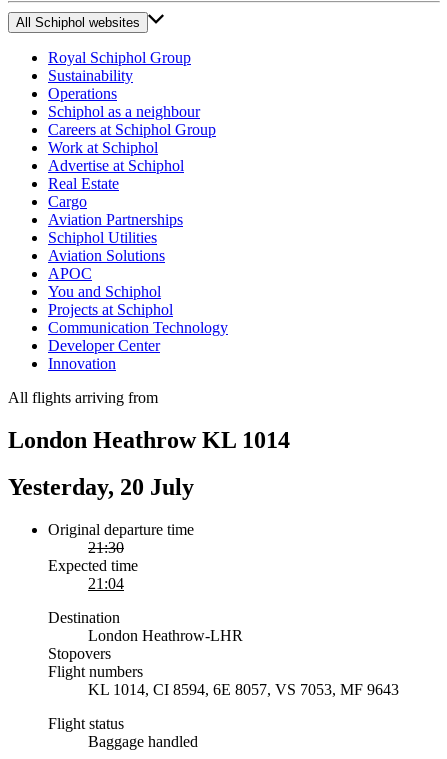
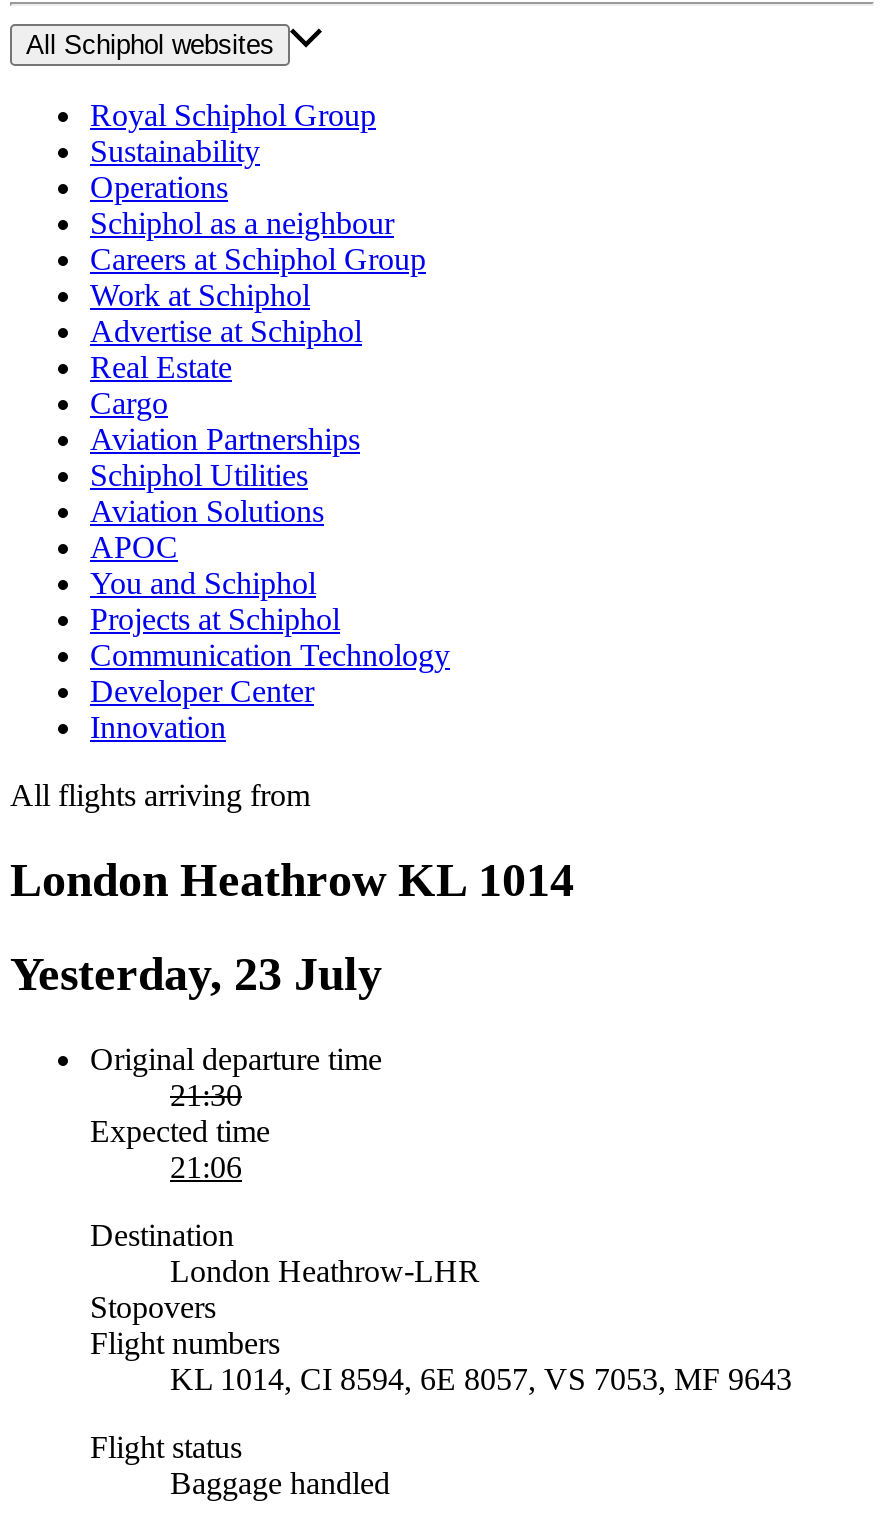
[8,474,194,500] Yesterday, 20 July -> [10,948,382,1000] Yesterday, 23 July
[88,575,124,592] 21:04 -> [170,1149,242,1183] 21:06

